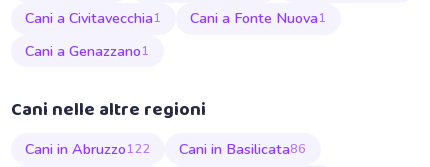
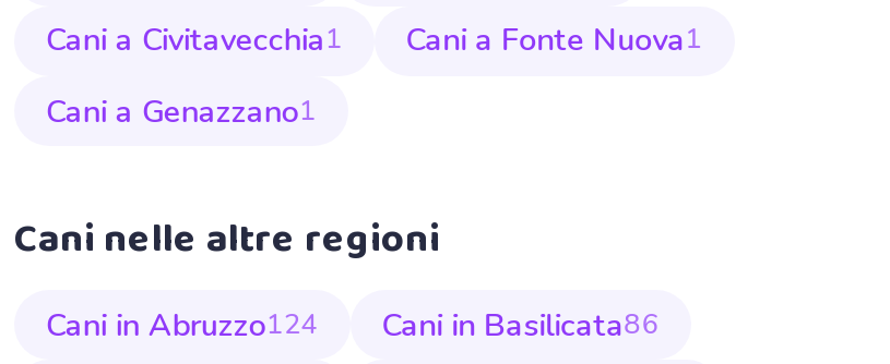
[25,139,150,159] Cani in Abruzzo122 -> [46,302,319,346] Cani in Abruzzo124

